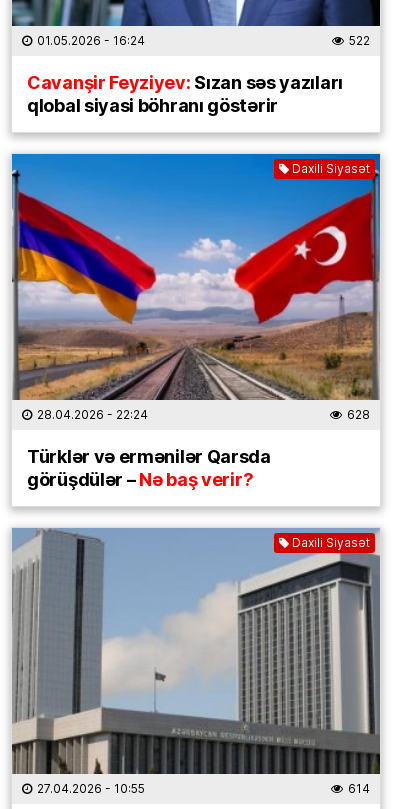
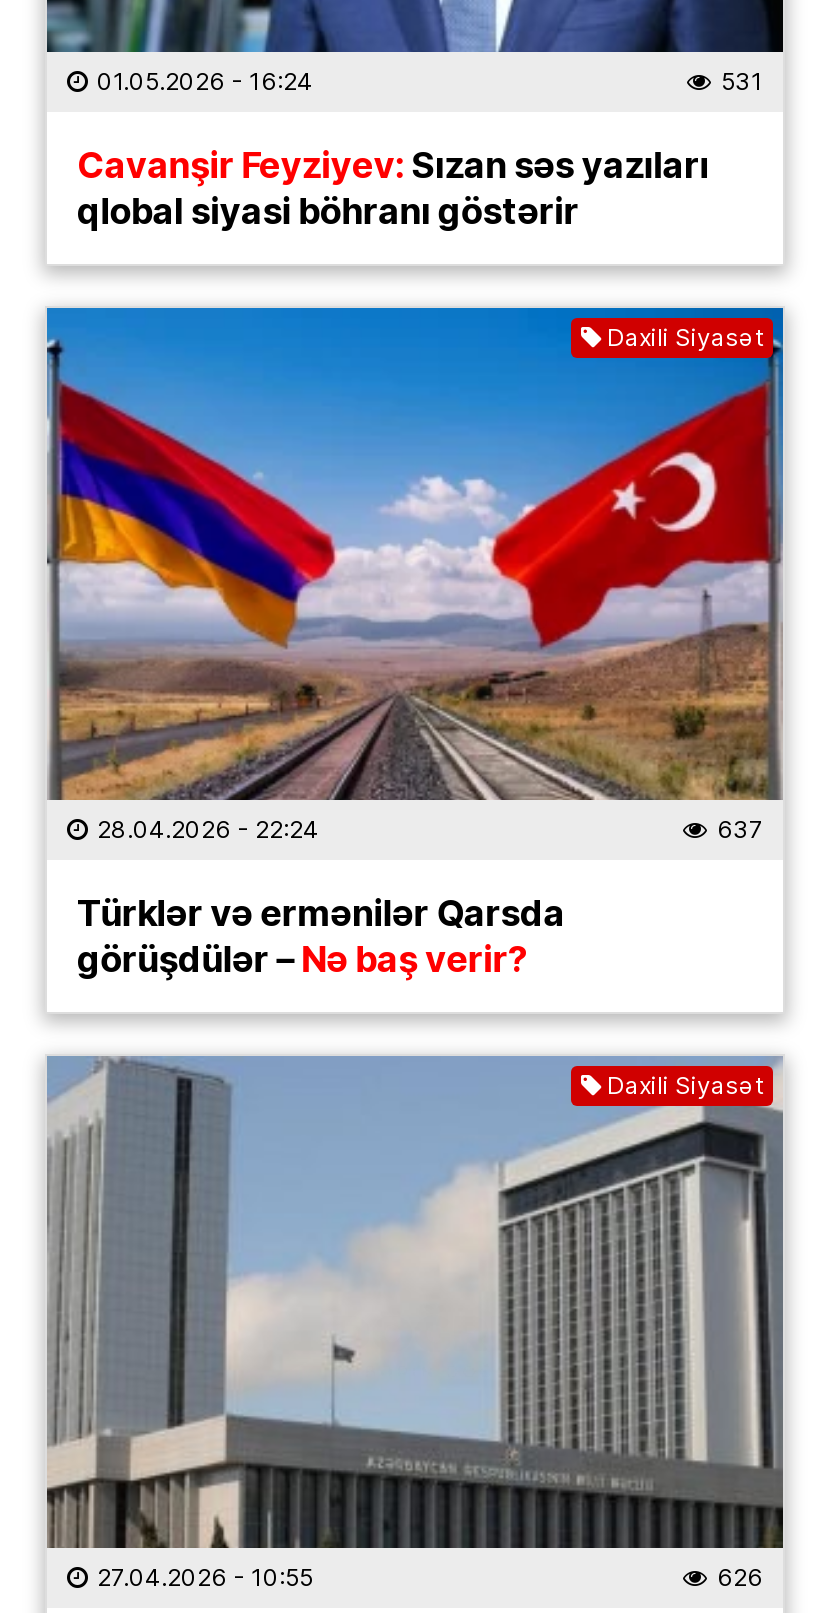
[349,32,370,49] 522 -> [721,64,763,98] 531
[347,406,370,423] 628 -> [717,812,763,846] 637
[348,780,370,797] 614 -> [717,1560,763,1594] 626

